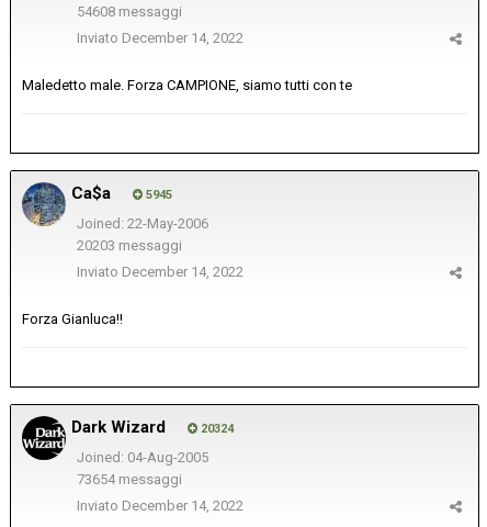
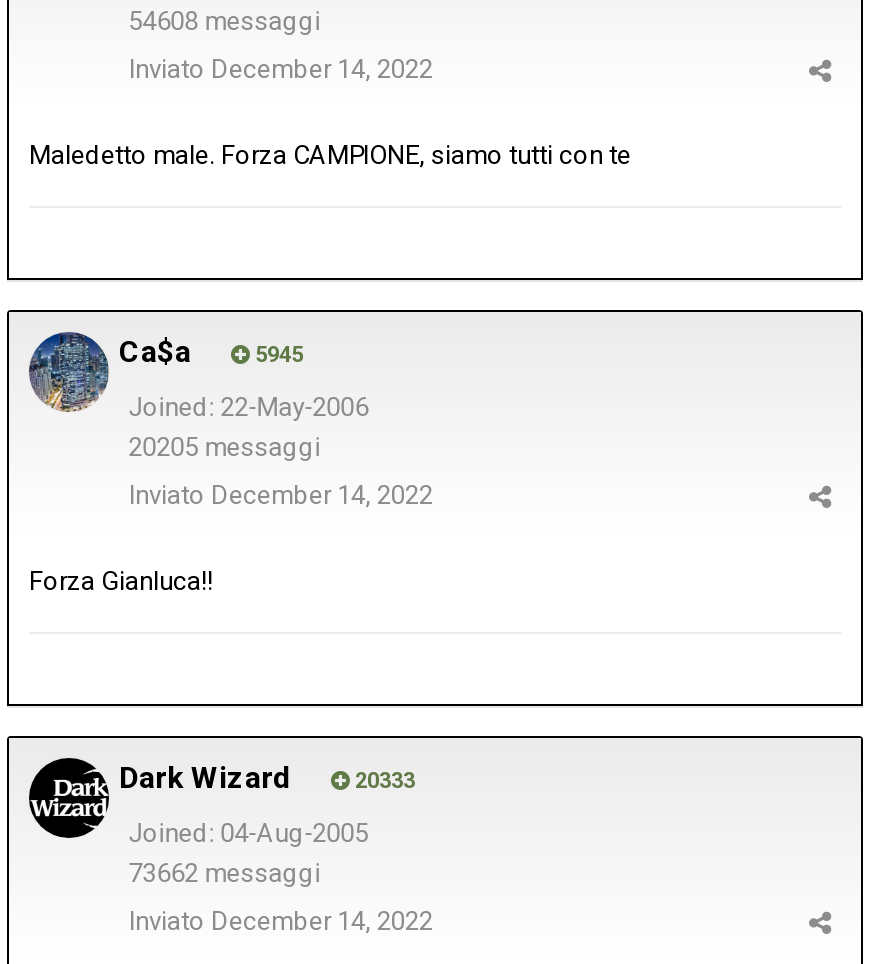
[77,238,182,254] 20203 messaggi -> [129,433,321,463] 20205 messaggi
[197,422,234,436] 20324 -> [349,768,415,794] 20333
[77,472,182,488] 73654 messaggi -> [129,859,321,889] 73662 messaggi

